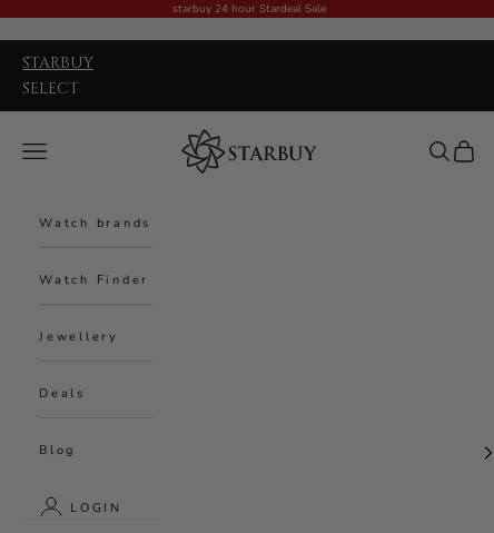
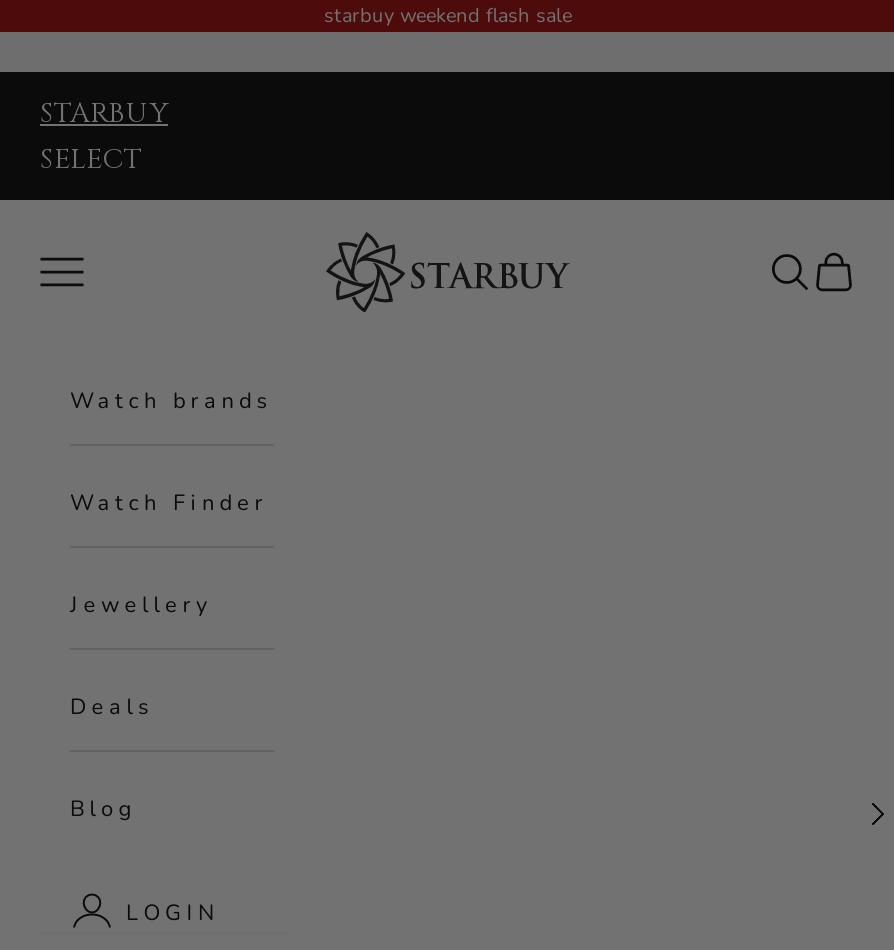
[172,1,326,17] starbuy 24 hour Stardeal Sale -> [324,2,572,30] starbuy weekend flash sale

